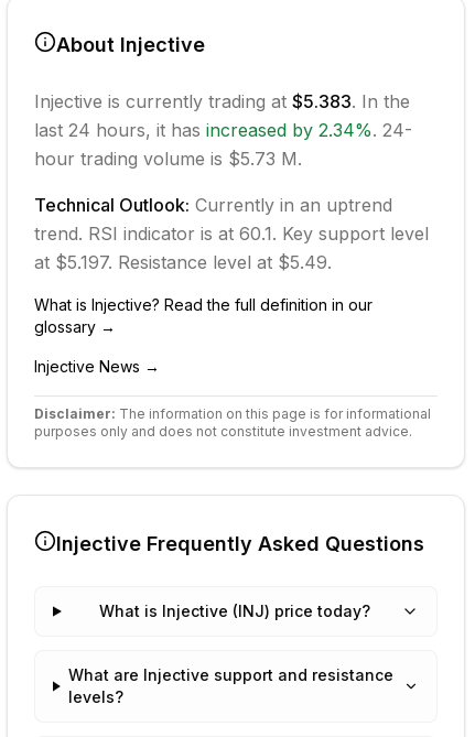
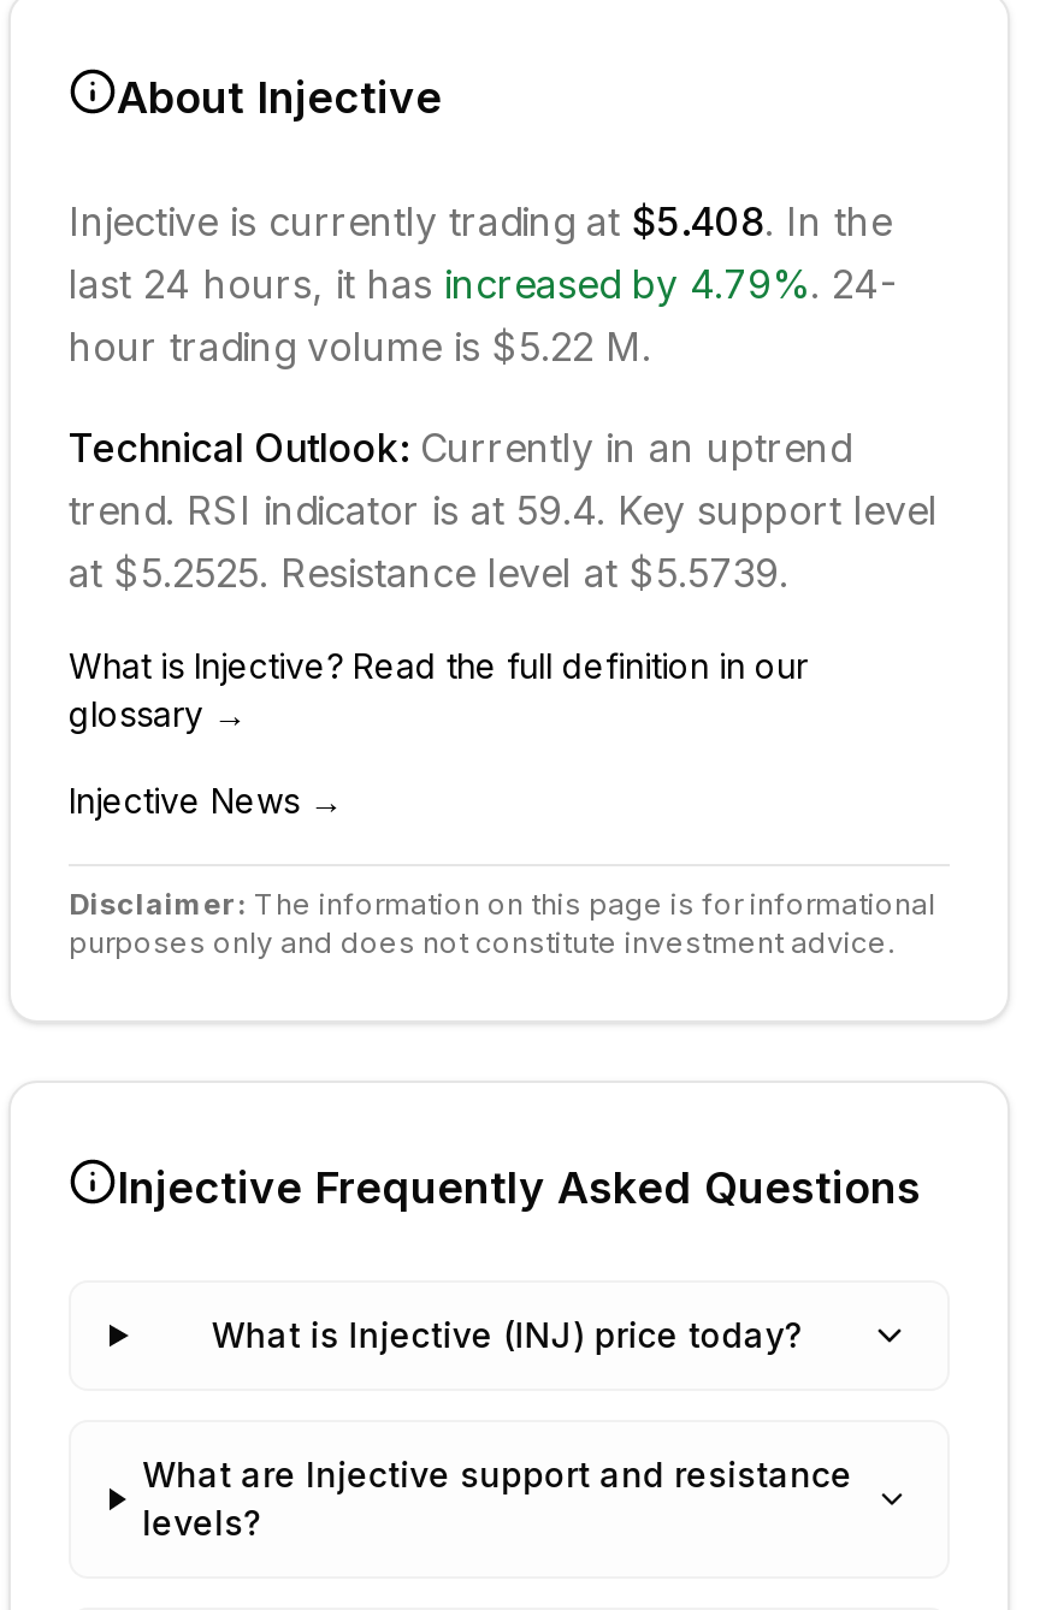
[34,90,410,112] Injective is currently trading at $5.383. In the -> [69,197,892,245] Injective is currently trading at $5.408. In the
[34,119,412,141] last 24 hours, it has increased by 2.34%. 24- -> [69,260,897,308] last 24 hours, it has increased by 4.79%. 24-
[34,148,302,170] hour trading volume is $5.73 M. -> [69,322,651,371] hour trading volume is $5.22 M.
[34,223,429,245] trend. RSI indicator is at 60.1. Key support level -> [69,486,938,534] trend. RSI indicator is at 59.4. Key support level
[34,251,332,273] at $5.197. Resistance level at $5.49. -> [69,549,788,597] at $5.2525. Resistance level at $5.5739.

